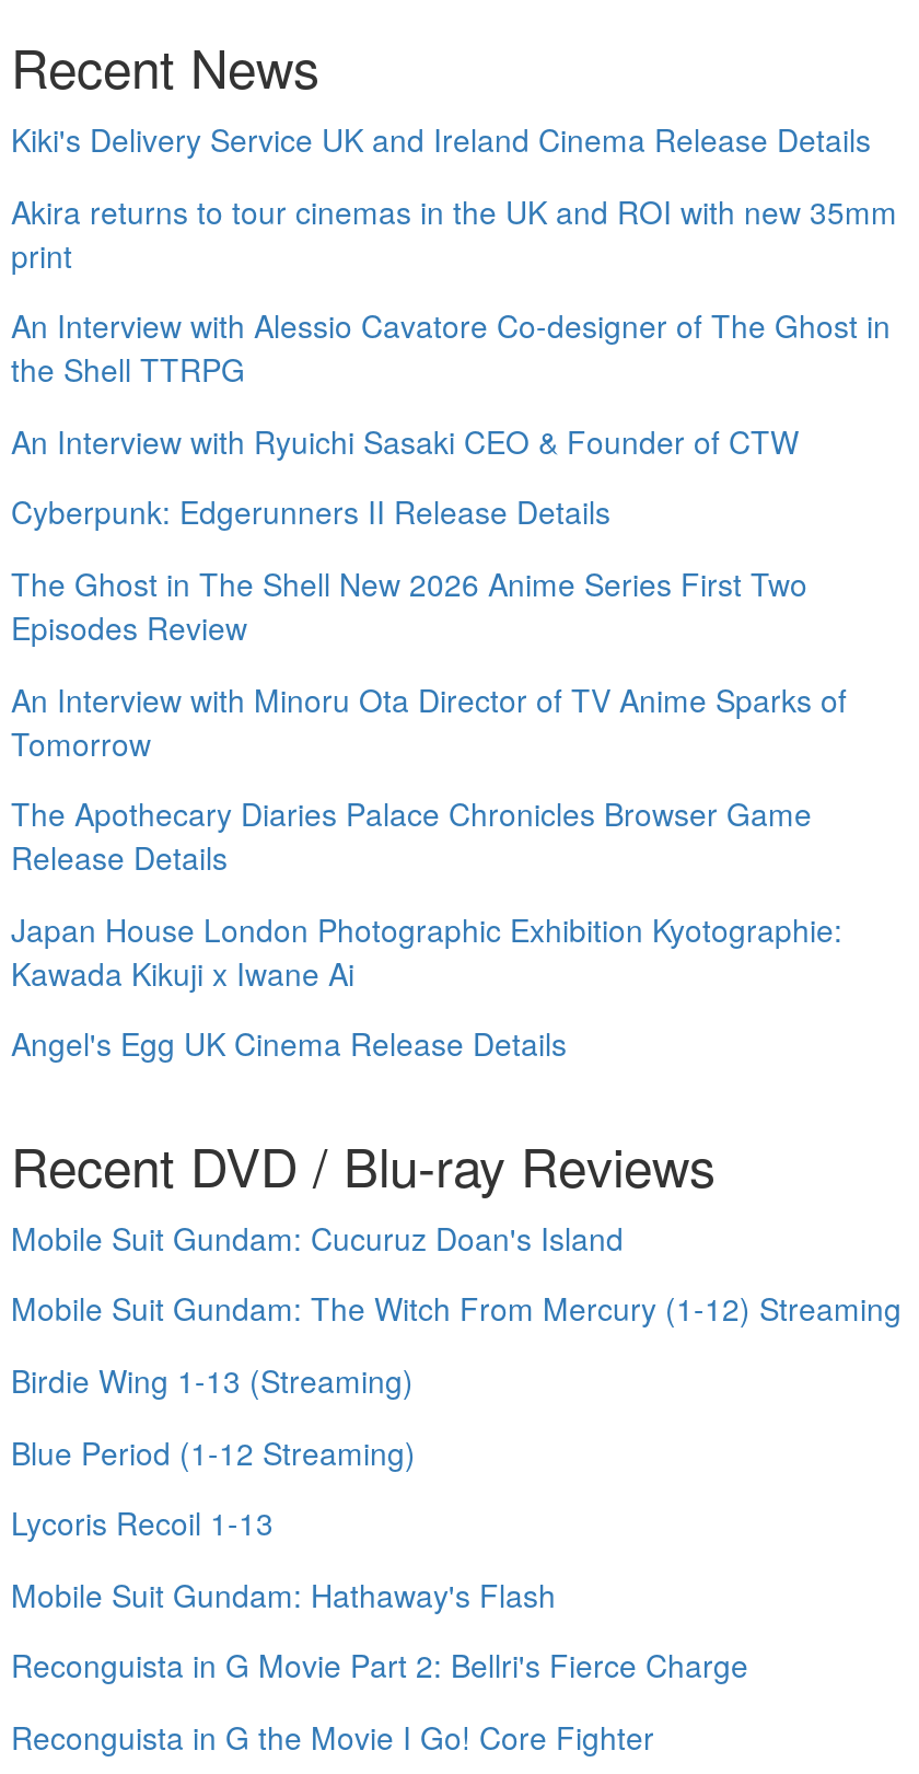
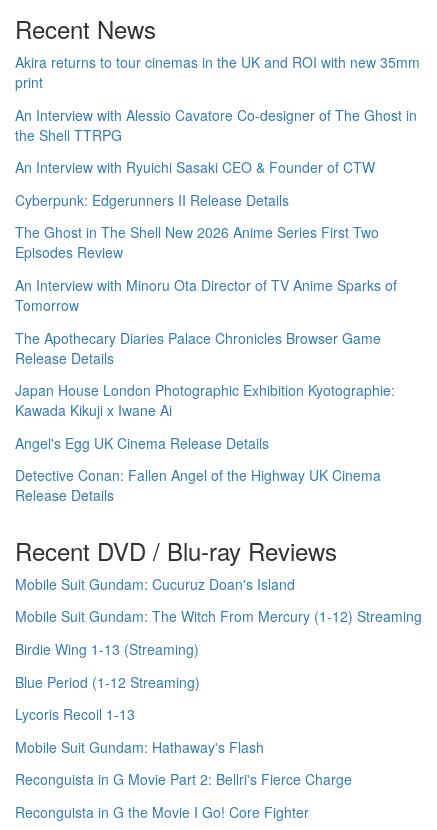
[11,117,871,161] Kiki's Delivery Service UK and Ireland Cinema Release Details -> none
moved [11,188,897,1065] -> [15,52,420,453]: Akira returns to tour cinemas in the UK and ROI with new 35mm | print | An Interview with Alessio Cavatore Co-designer of The Ghost in | ... | Kawada Kikuji x Iwane Ai | Angel's Egg UK Cinema Release Details
none -> [15,465,381,505] Detective Conan: Fallen Angel of the Highway UK Cinema | Release Details

